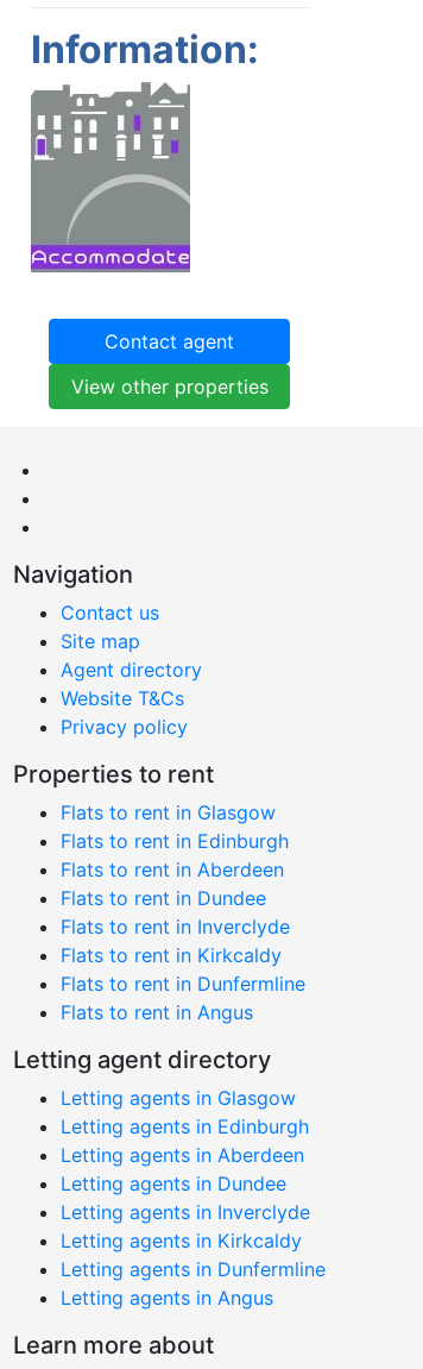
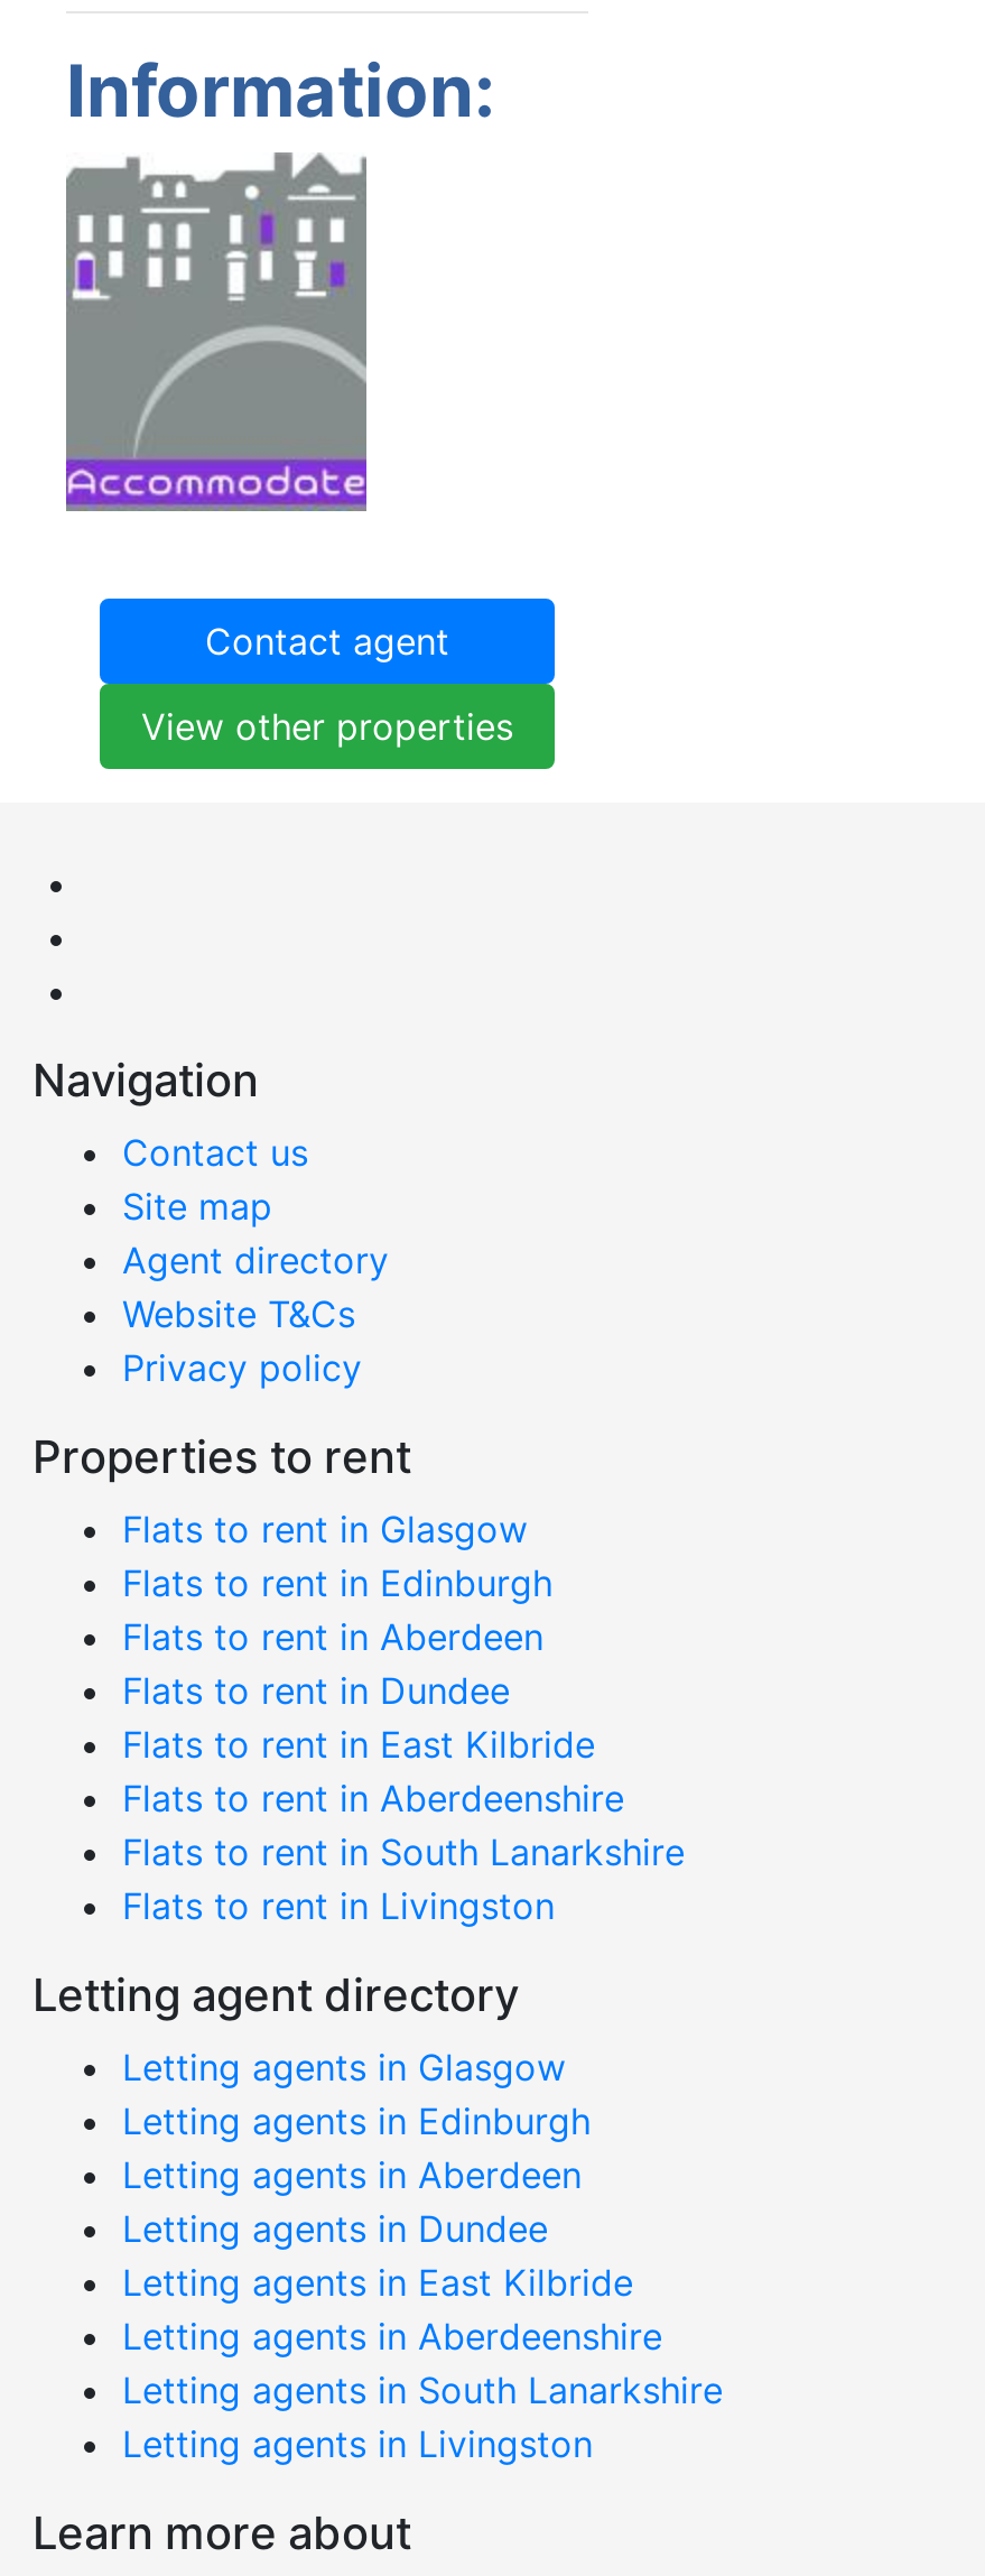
[61,915,305,1024] Flats to rent in Inverclyde | Flats to rent in Kirkcaldy | Flats to rent in Dunfermline | Flats to rent in Angus -> [122,1722,685,1929] Flats to rent in East Kilbride | Flats to rent in Aberdeenshire | Flats to rent in South Lanarkshire | Flats to rent in Livingston
[61,1200,326,1310] Letting agents in Inverclyde | Letting agents in Kirkcaldy | Letting agents in Dunfermline | Letting agents in Angus -> [122,2261,723,2467] Letting agents in East Kilbride | Letting agents in Aberdeenshire | Letting agents in South Lanarkshire | Letting agents in Livingston

